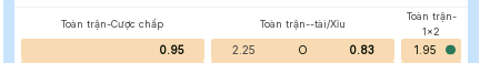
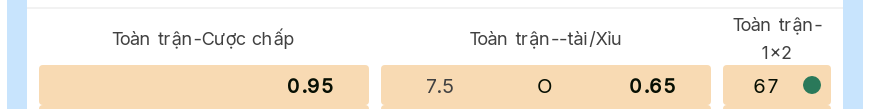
[232,43,256,57] 2.25 -> [426,74,454,98] 7.5
[349,43,375,57] 0.83 -> [629,74,675,98] 0.65
[414,43,436,57] 1.95 -> [753,74,779,98] 67

